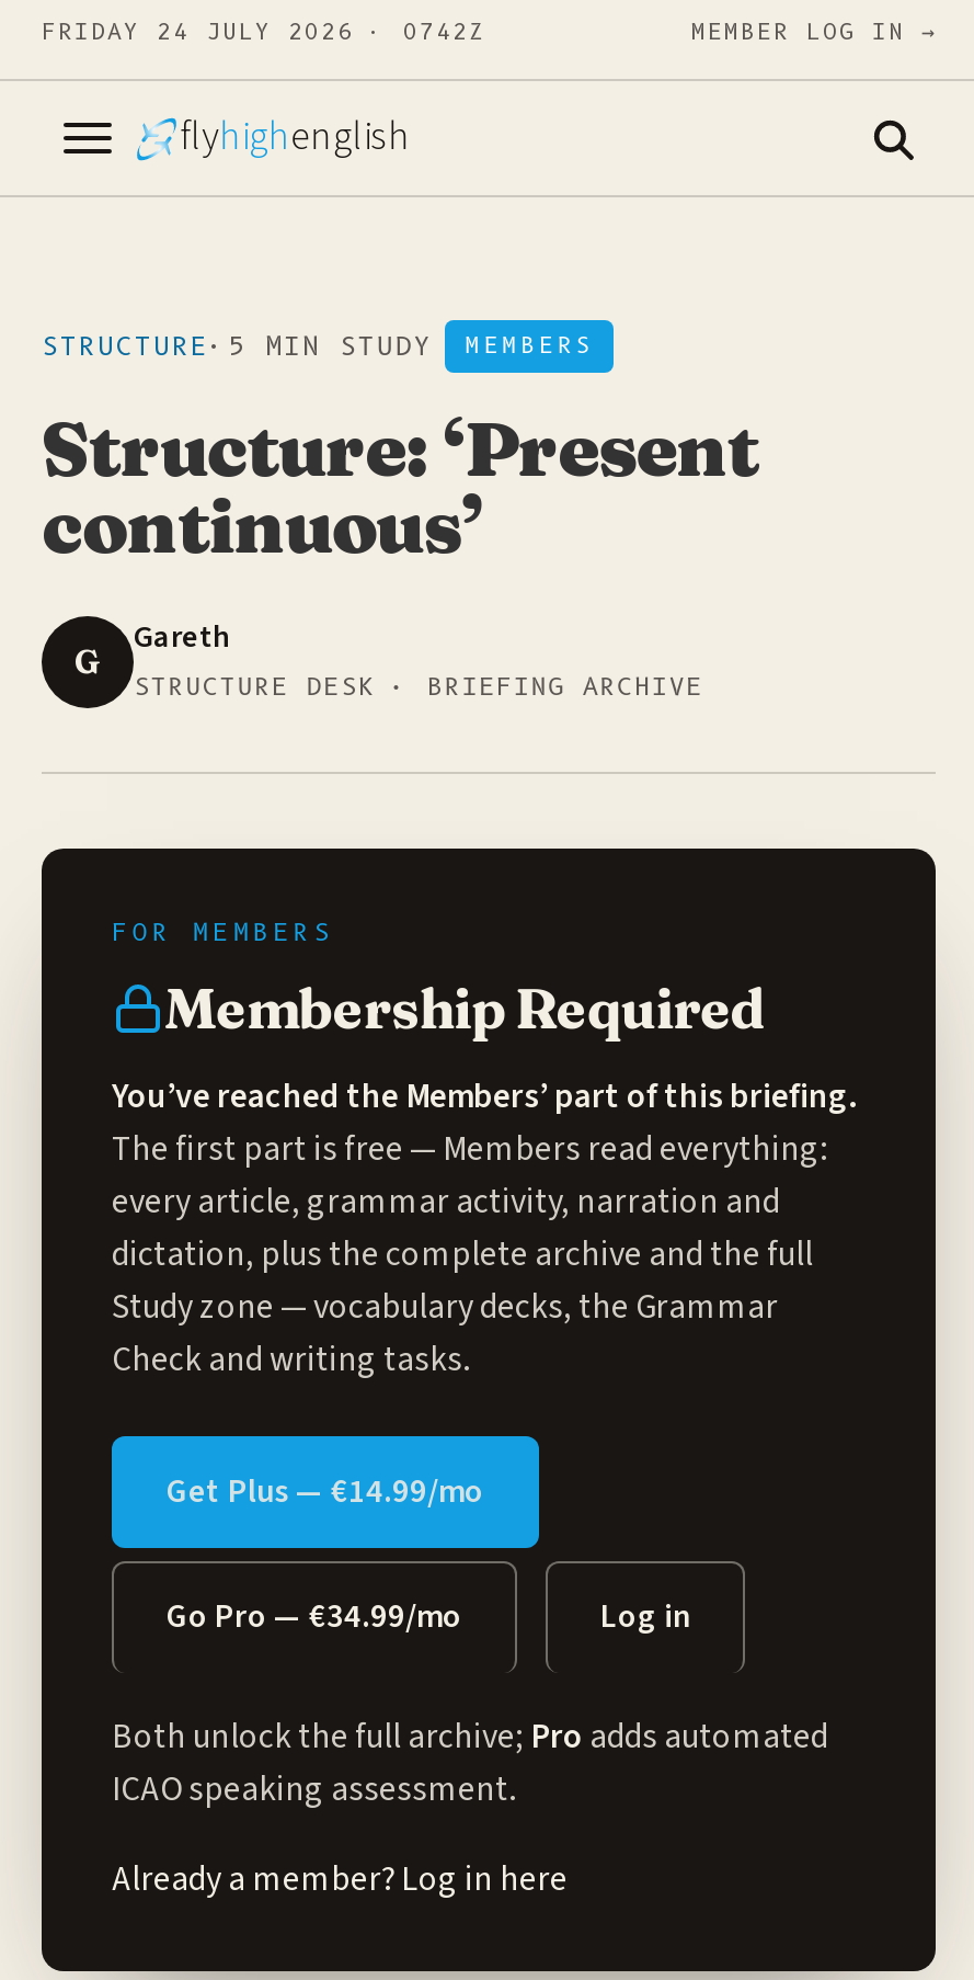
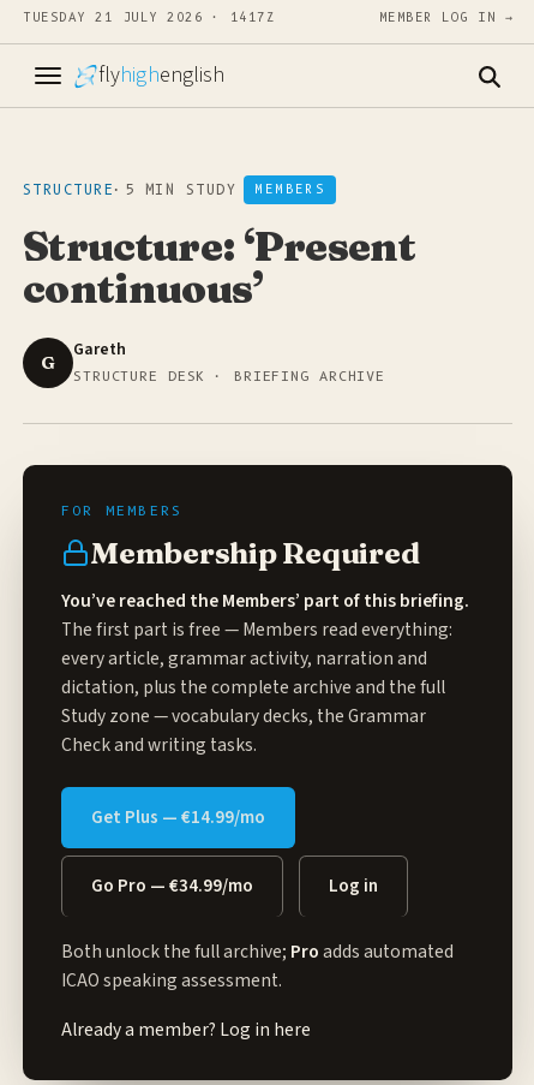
[42,18,485,46] FRIDAY 24 JULY 2026 · 0742Z -> [23,10,275,25] TUESDAY 21 JULY 2026 · 1417Z

